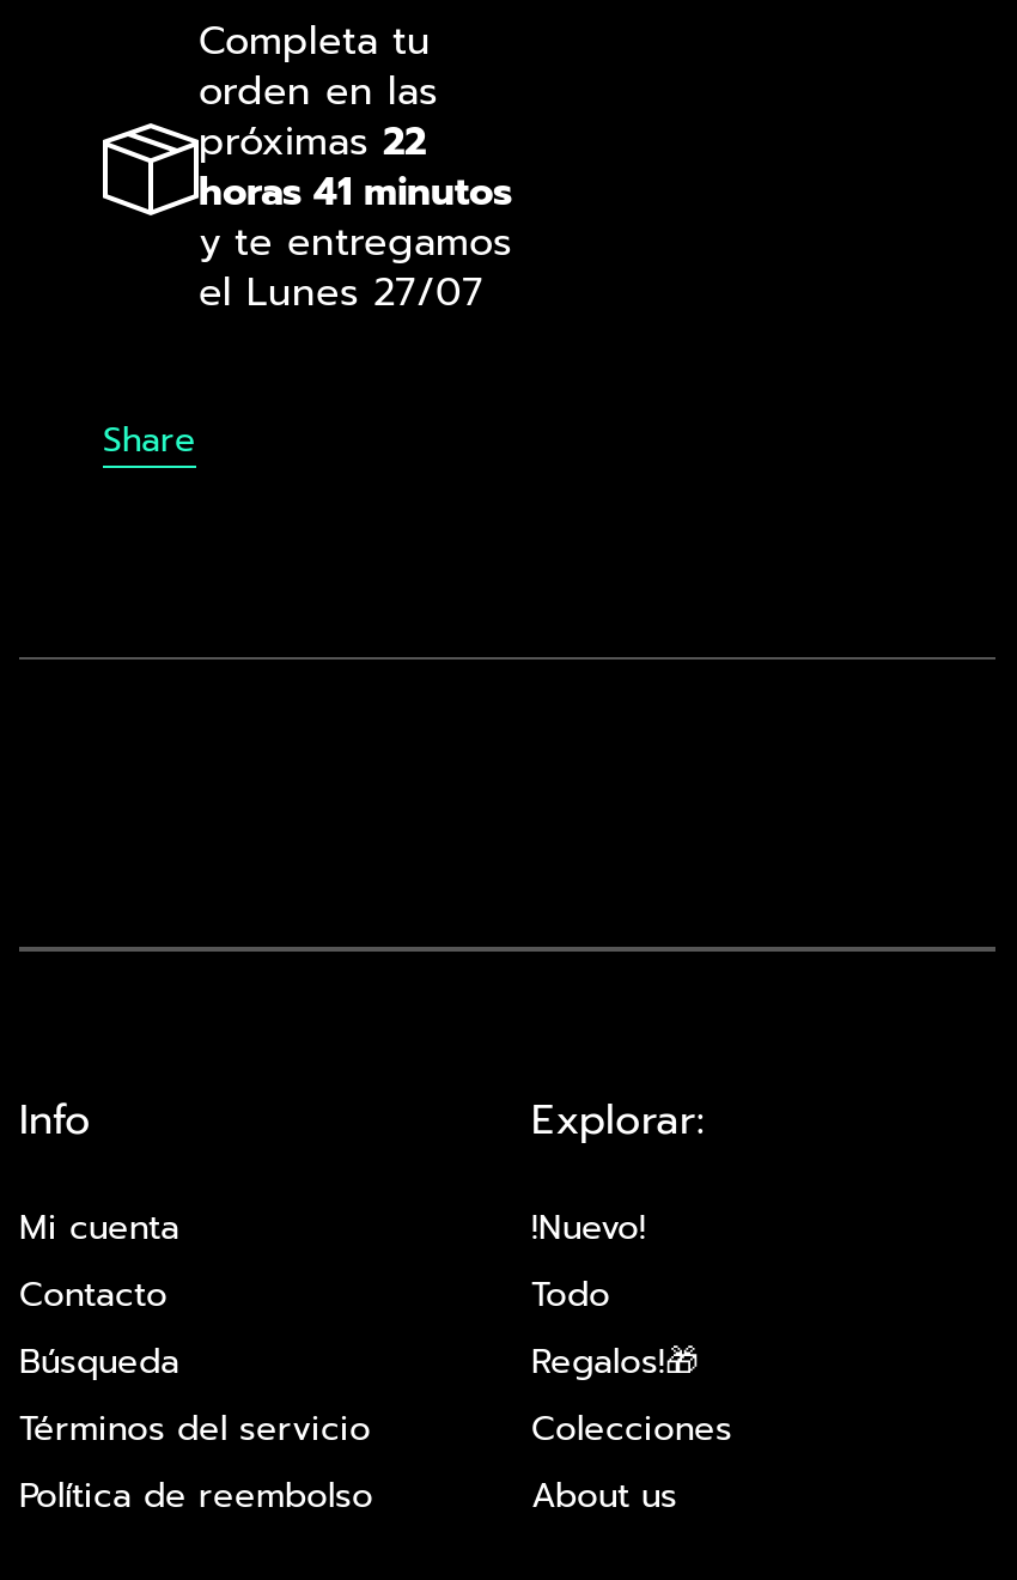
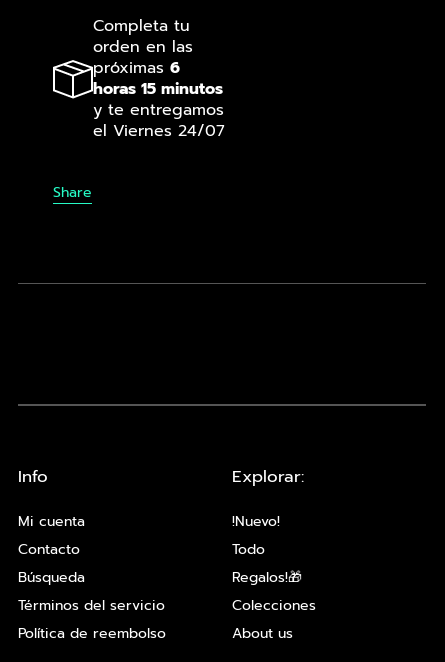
[199,114,426,171] próximas 22 -> [93,56,180,80] próximas 6
[199,164,512,221] horas 41 minutos -> [93,77,223,101] horas 15 minutos
[199,265,483,322] el Lunes 27/07 -> [93,119,225,143] el Viernes 24/07

